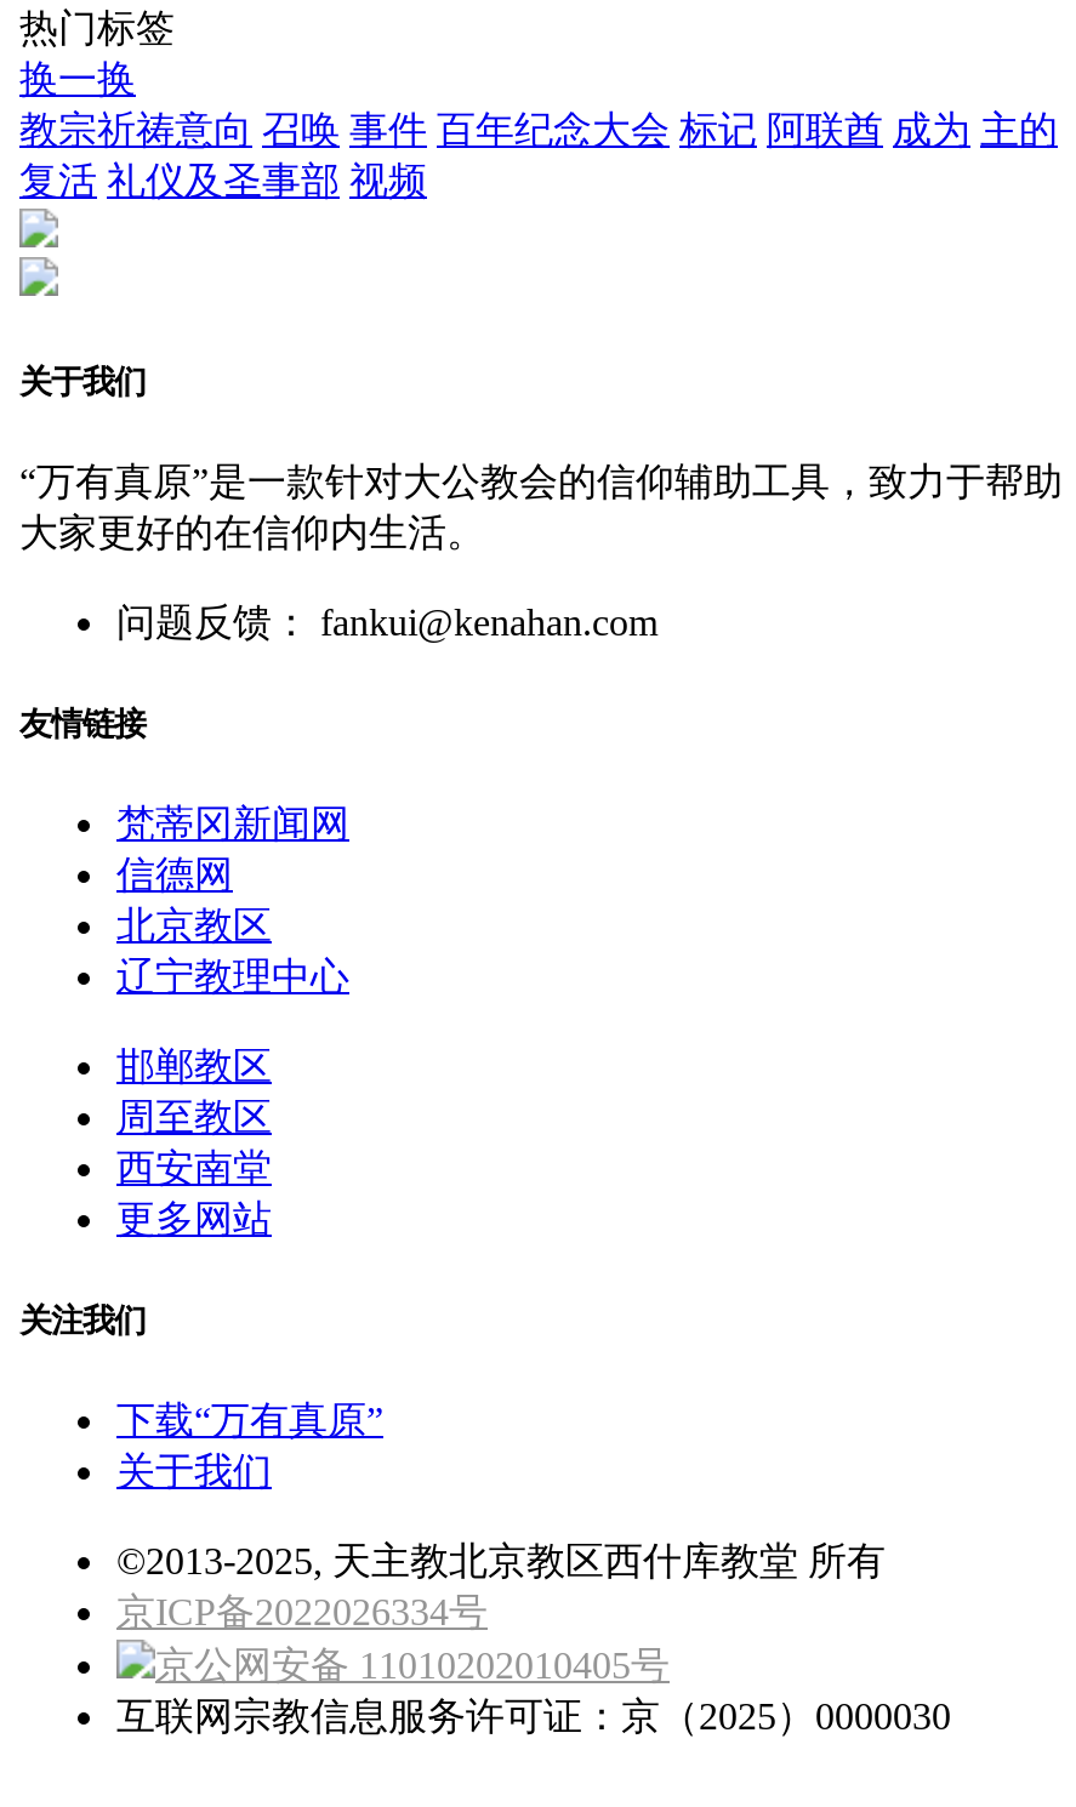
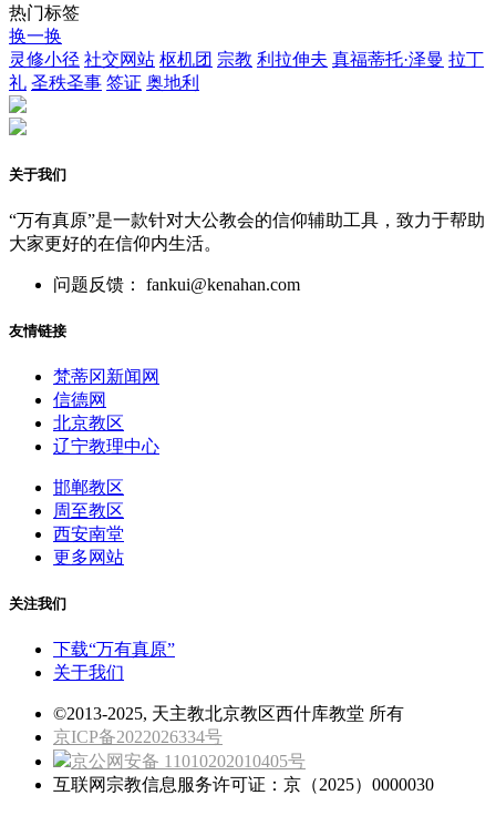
[19,110,1058,202] 教宗祈祷意向 召唤 事件 百年纪念大会 标记 阿联酋 成为 主的 | 复活 礼仪及圣事部 视频 -> [9,50,484,92] 灵修小径 社交网站 枢机团 宗教 利拉伸夫 真福蒂托·泽曼 拉丁 | 礼 圣秩圣事 签证 奥地利

